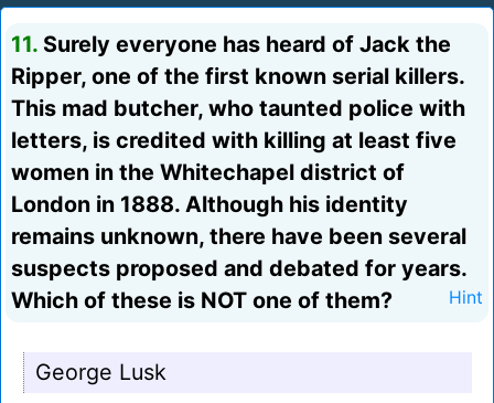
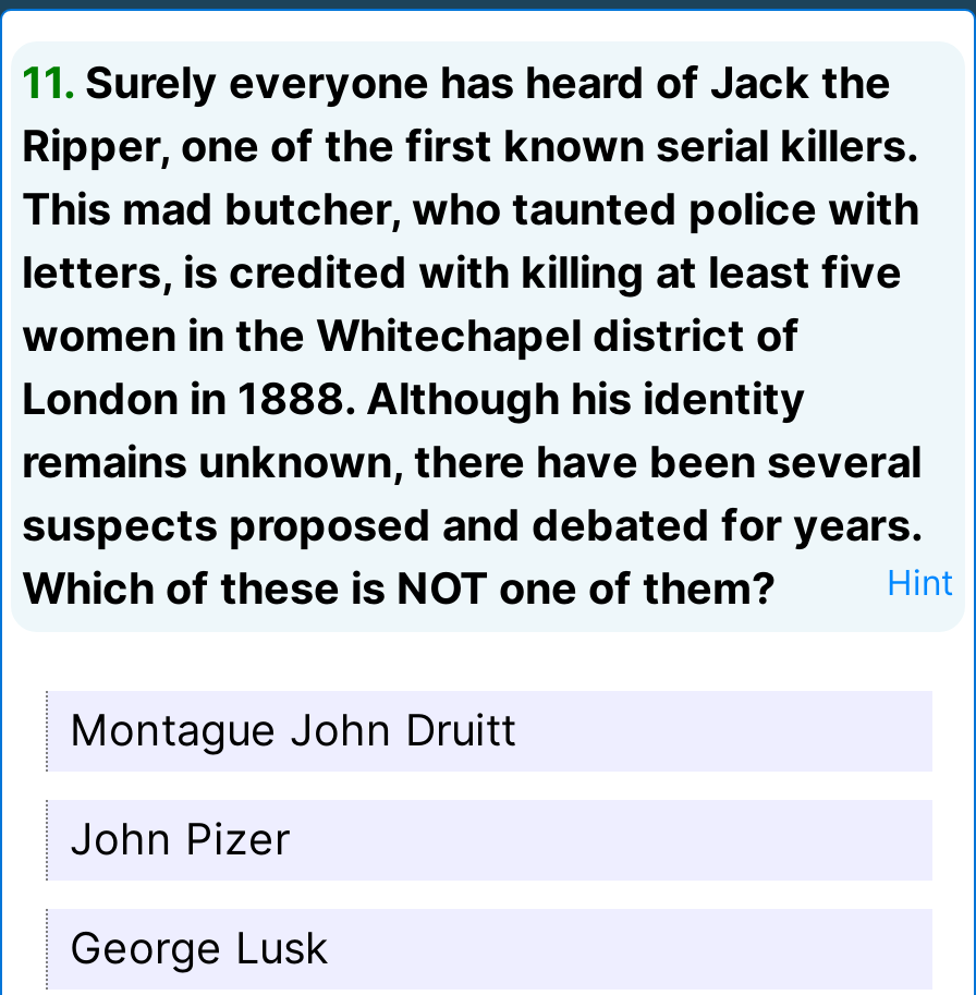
none -> [70,704,516,865] Montague John Druitt | John Pizer

